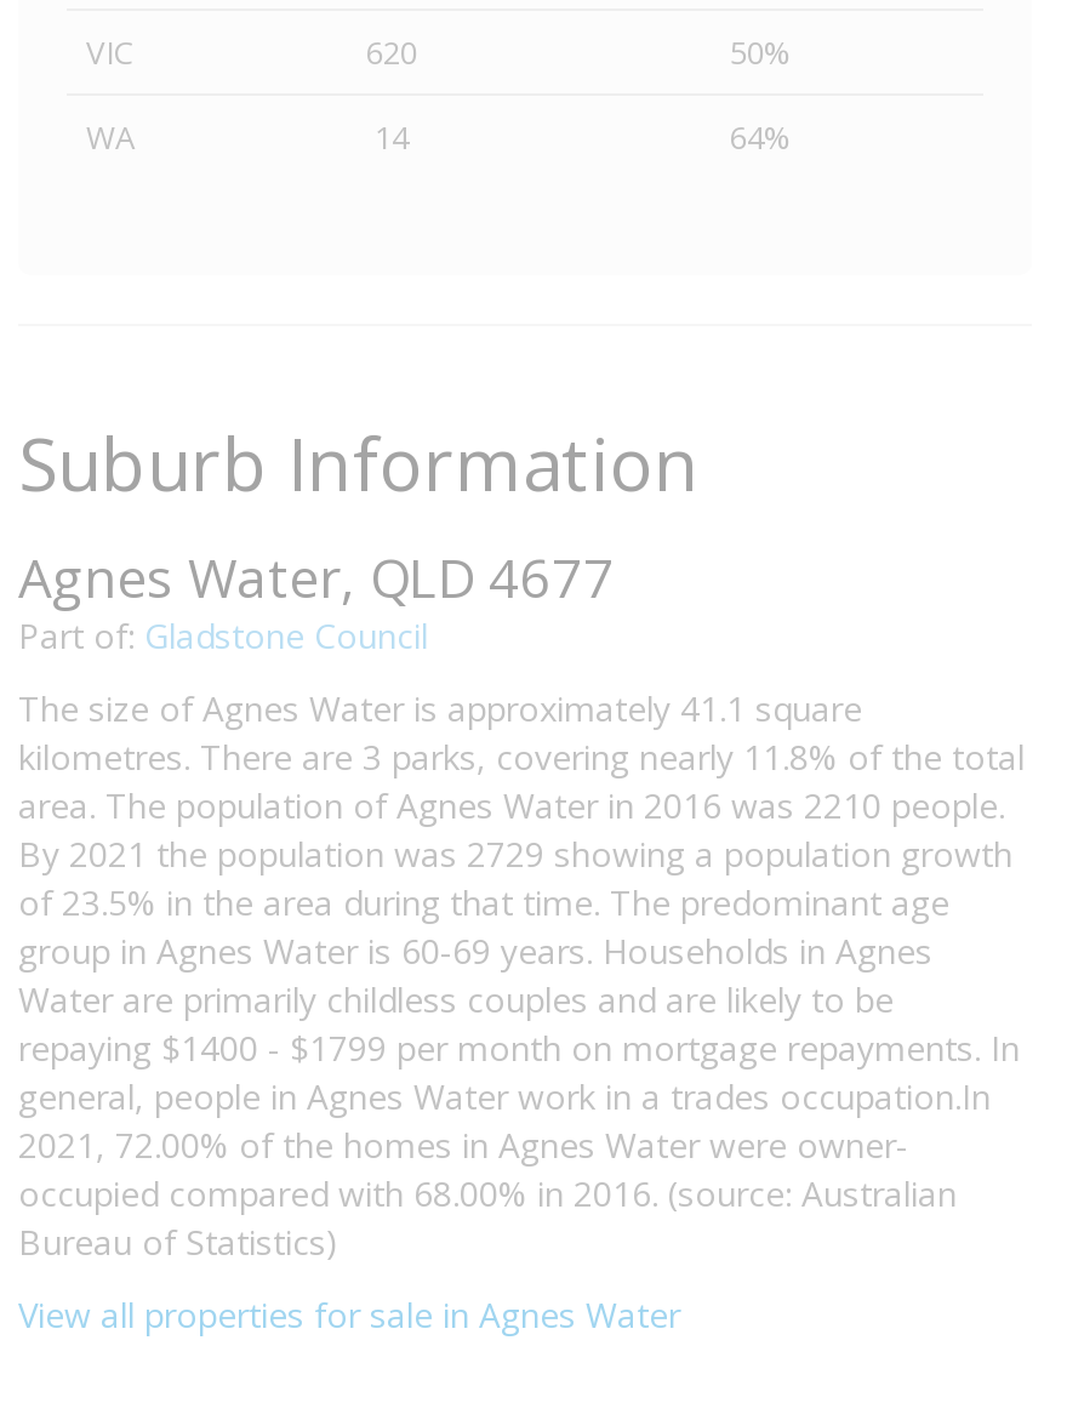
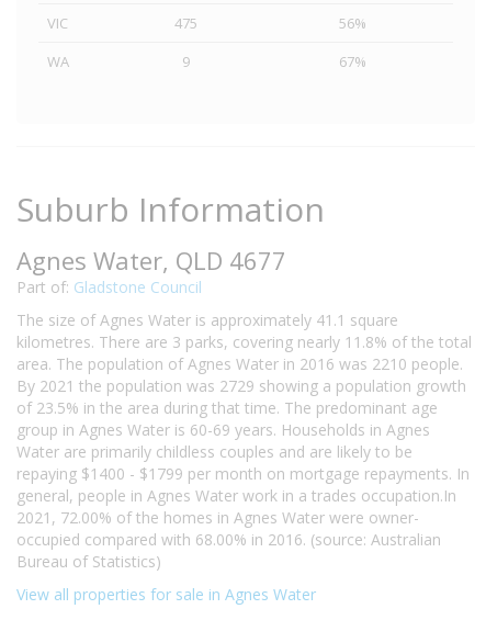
[366,30,417,74] 620 -> [174,13,197,33] 475
[730,30,791,74] 50% -> [338,13,366,33] 56%
[375,115,409,159] 14 -> [182,52,189,71] 9
[730,115,791,159] 64% -> [338,52,366,71] 67%

